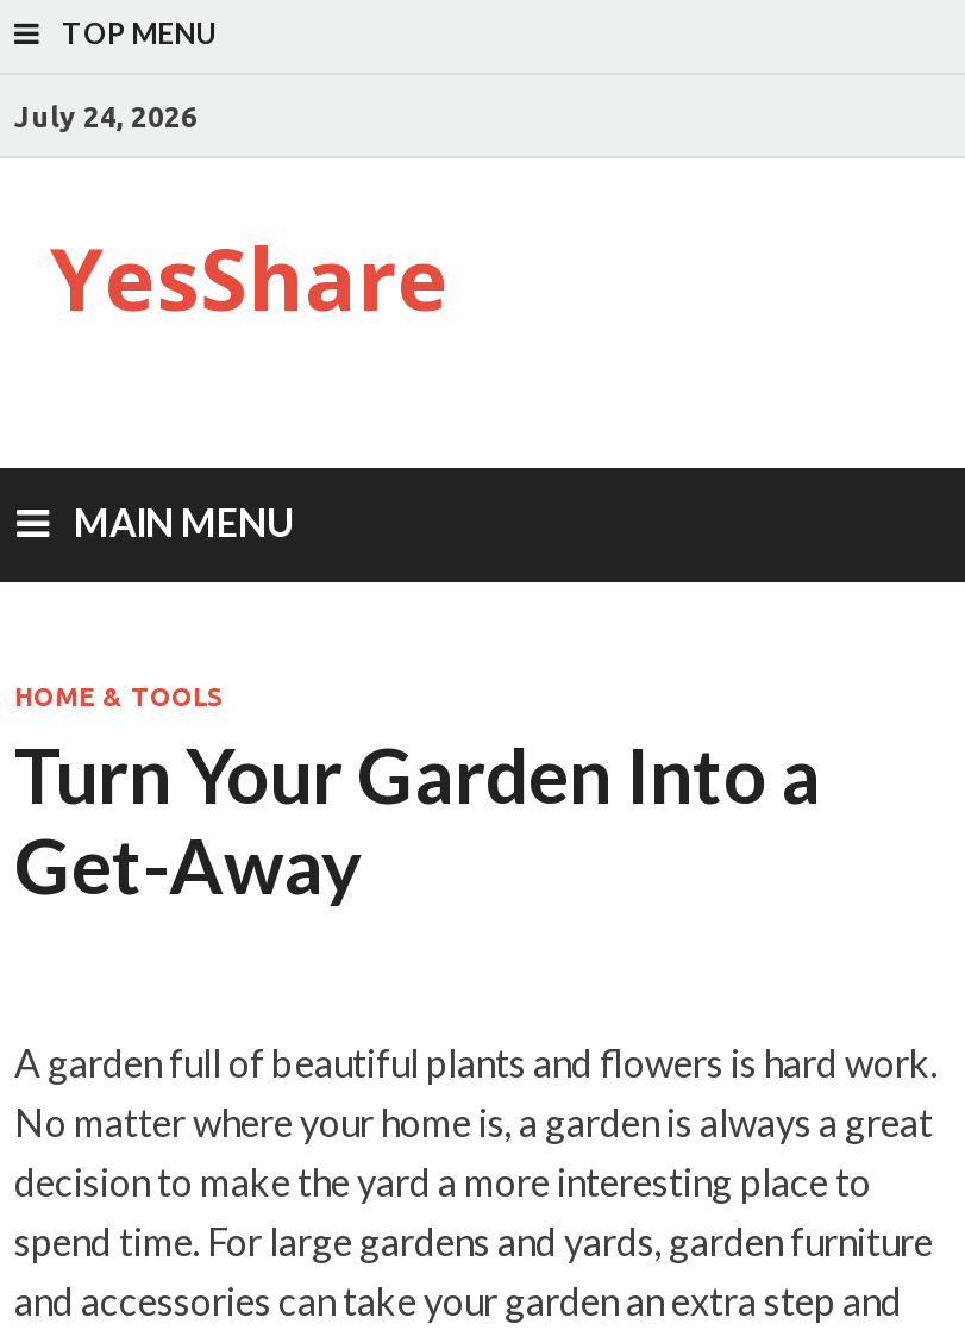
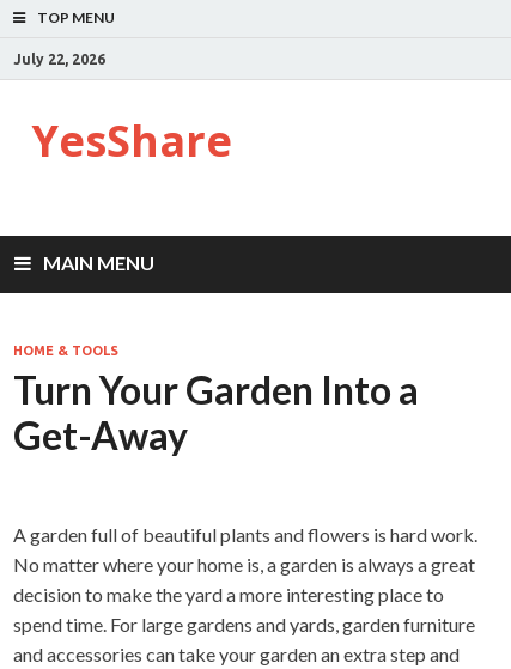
[14,100,198,131] July 24, 2026 -> [13,51,105,66] July 22, 2026

